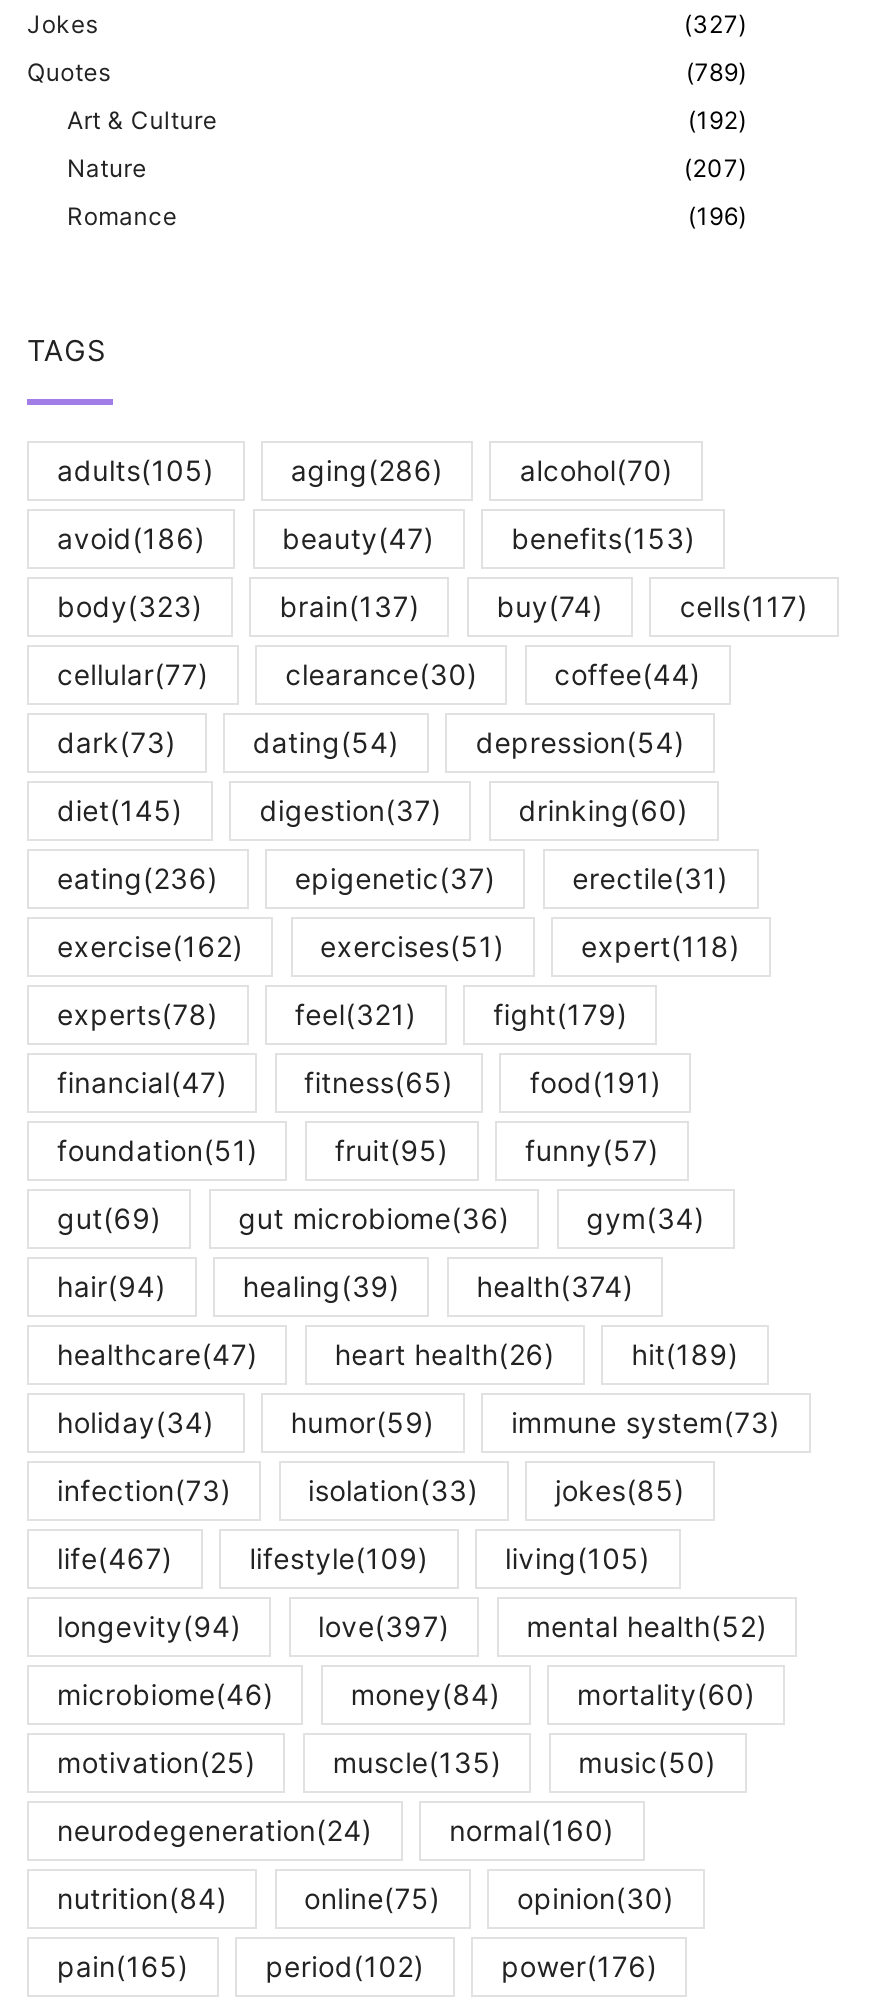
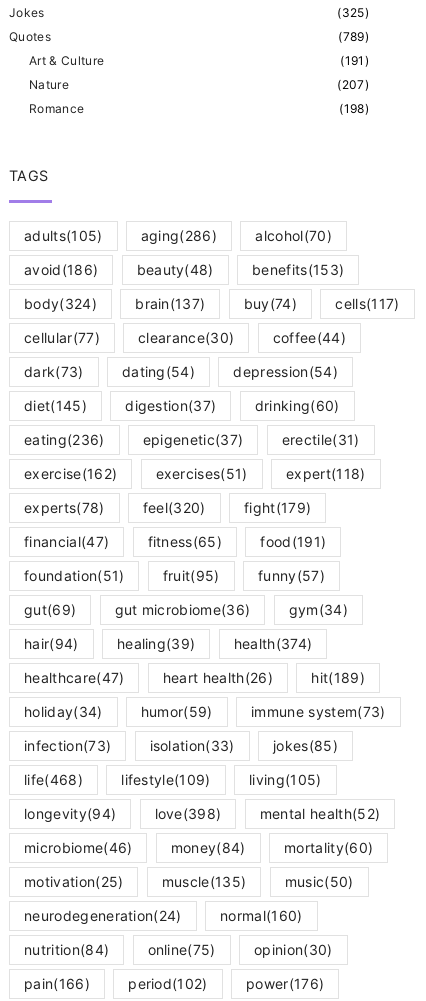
[684,10,747,40] (327) -> [337,5,369,20] (325)
[688,106,747,136] (192) -> [340,53,369,68] (191)
[688,202,747,232] (196) -> [339,101,369,116] (198)
[282,522,435,556] beauty(47) -> [136,261,214,278] beauty(48)
[57,590,203,624] body(323) -> [24,295,97,312] body(324)
[295,998,417,1032] feel(321) -> [143,499,206,516] feel(320)
[57,1542,173,1576] life(467) -> [24,771,83,788] life(468)
[318,1610,450,1644] love(397) -> [154,805,221,822] love(398)
[57,1950,189,1984] pain(165) -> [24,975,90,992] pain(166)

